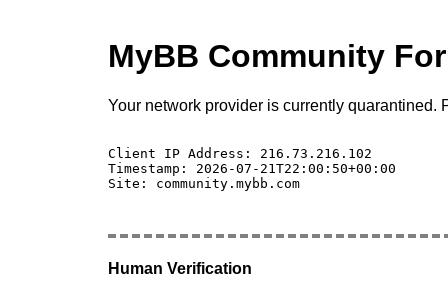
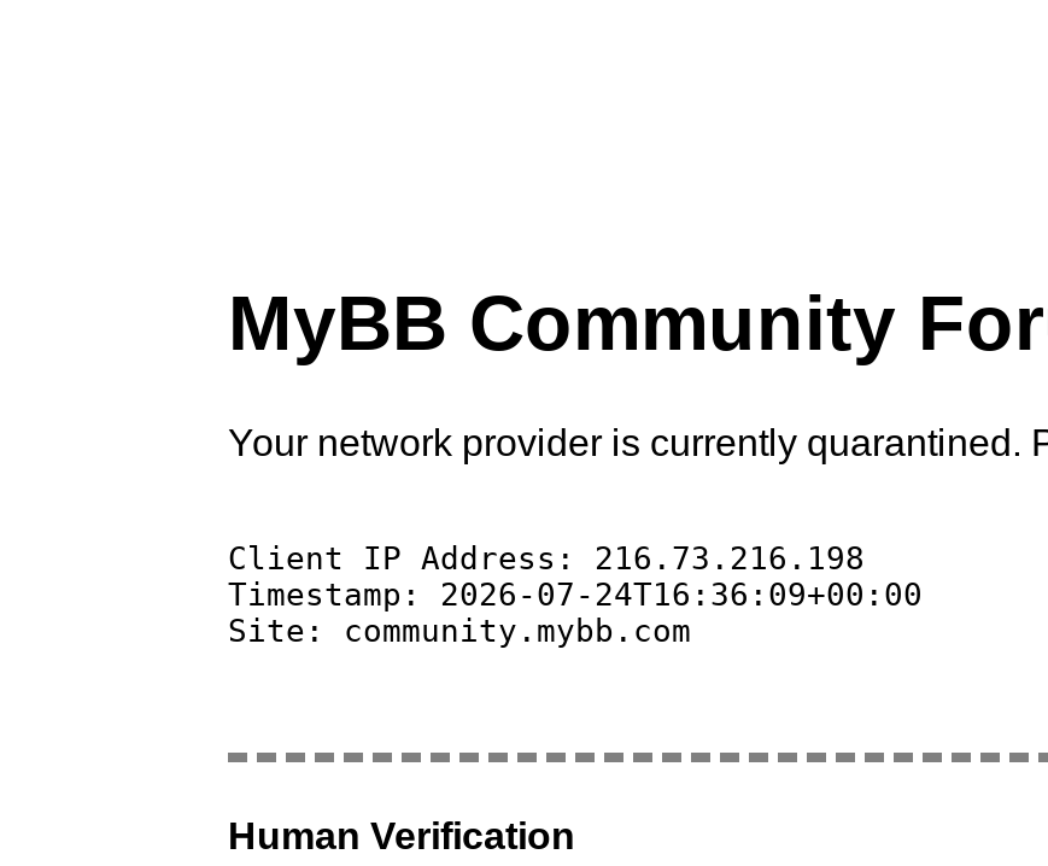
[108,146,380,161] Client IP Address: 216.73.216.102 -> [228,540,884,576] Client IP Address: 216.73.216.198
[108,161,396,176] Timestamp: 2026-07-21T22:00:50+00:00 -> [228,576,923,612] Timestamp: 2026-07-24T16:36:09+00:00

